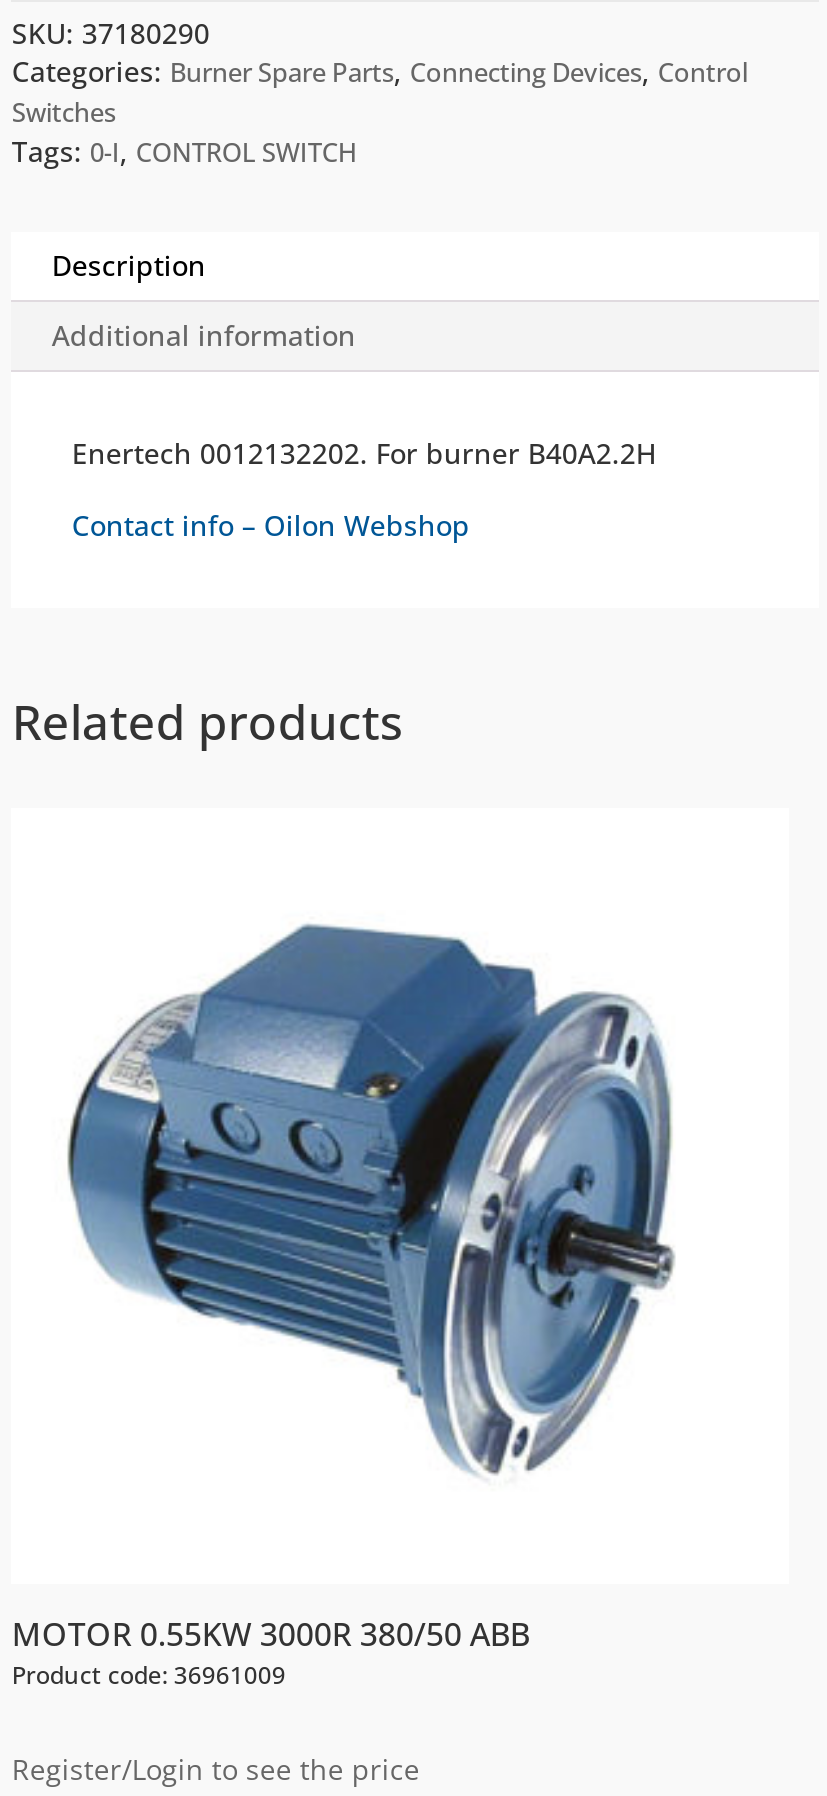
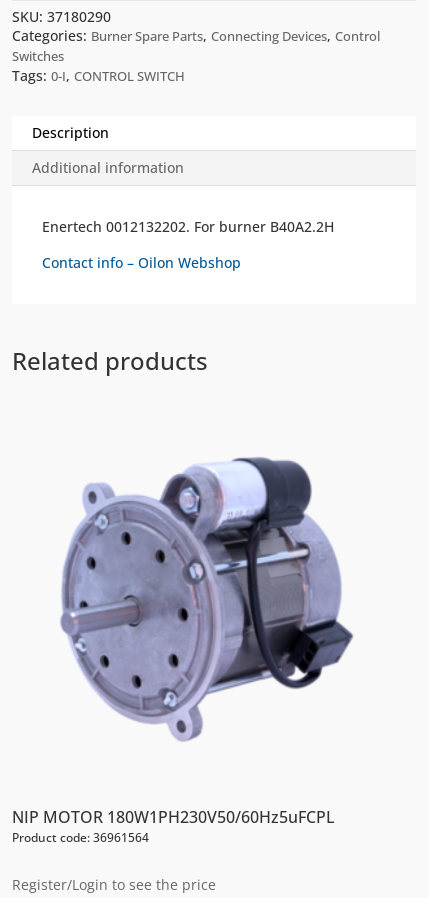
[67,914,693,1482] [image] -> [41,456,354,742] [image]
[12,1612,530,1692] MOTOR 0.55KW 3000R 380/50 ABB | Product code: 36961009 -> [12,806,335,846] NIP MOTOR 180W1PH230V50/60Hz5uFCPL | Product code: 36961564

